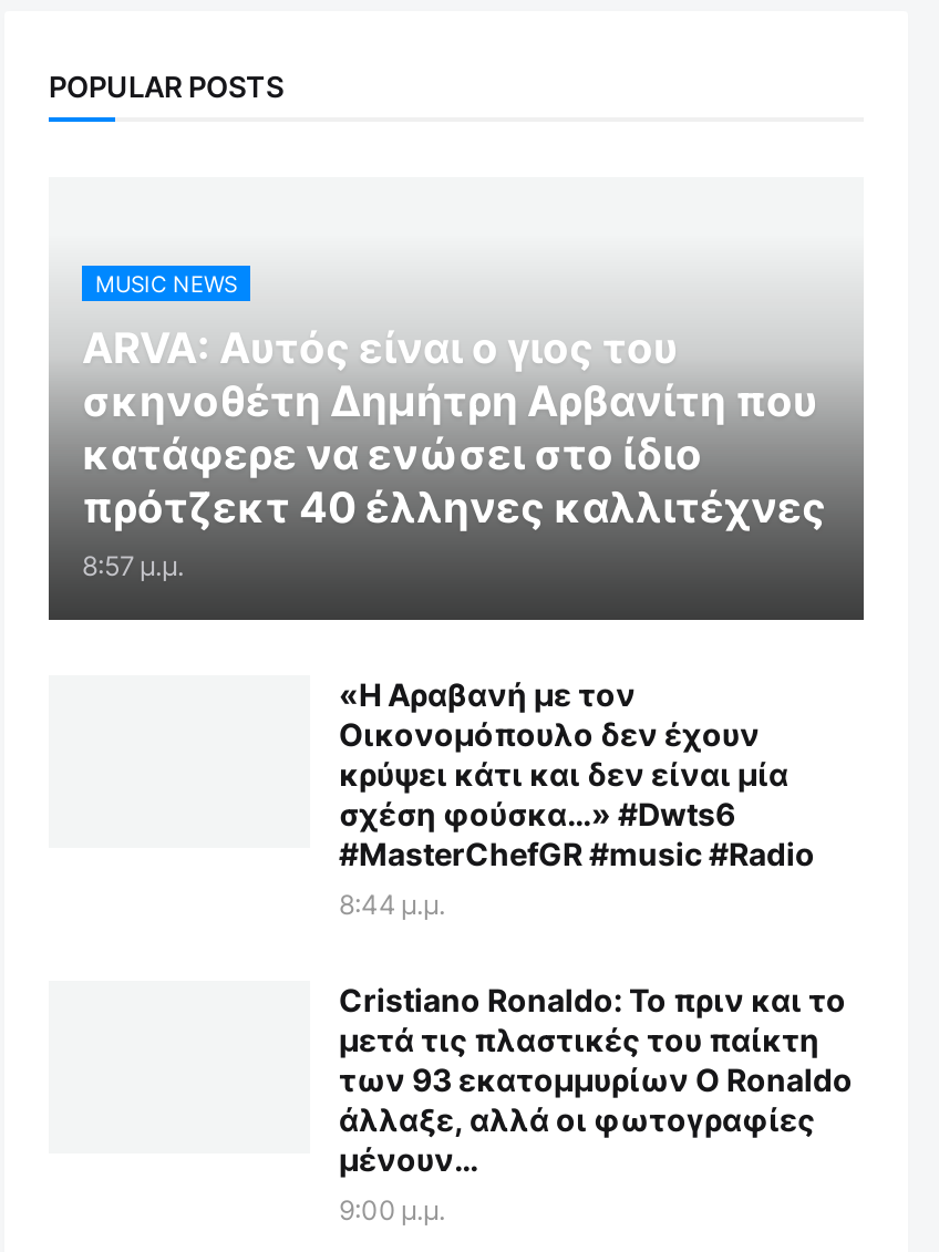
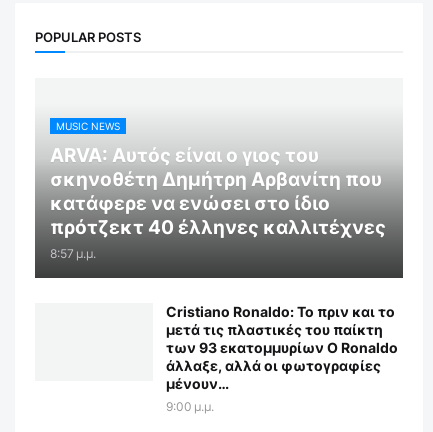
[339,675,815,920] «Η Αραβανή με τον | Οικονομόπουλο δεν έχουν | κρύψει κάτι και δεν είναι μία | σχέση φούσκα…» #Dwts6 | #MasterChefGR #music #Radio | 8:44 μ.μ. -> none

